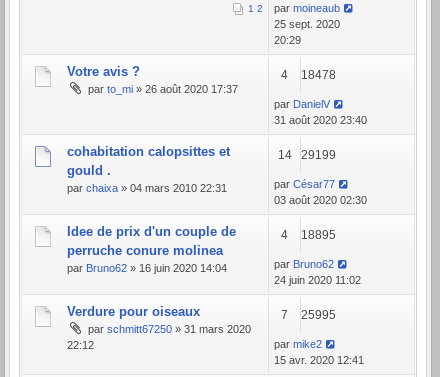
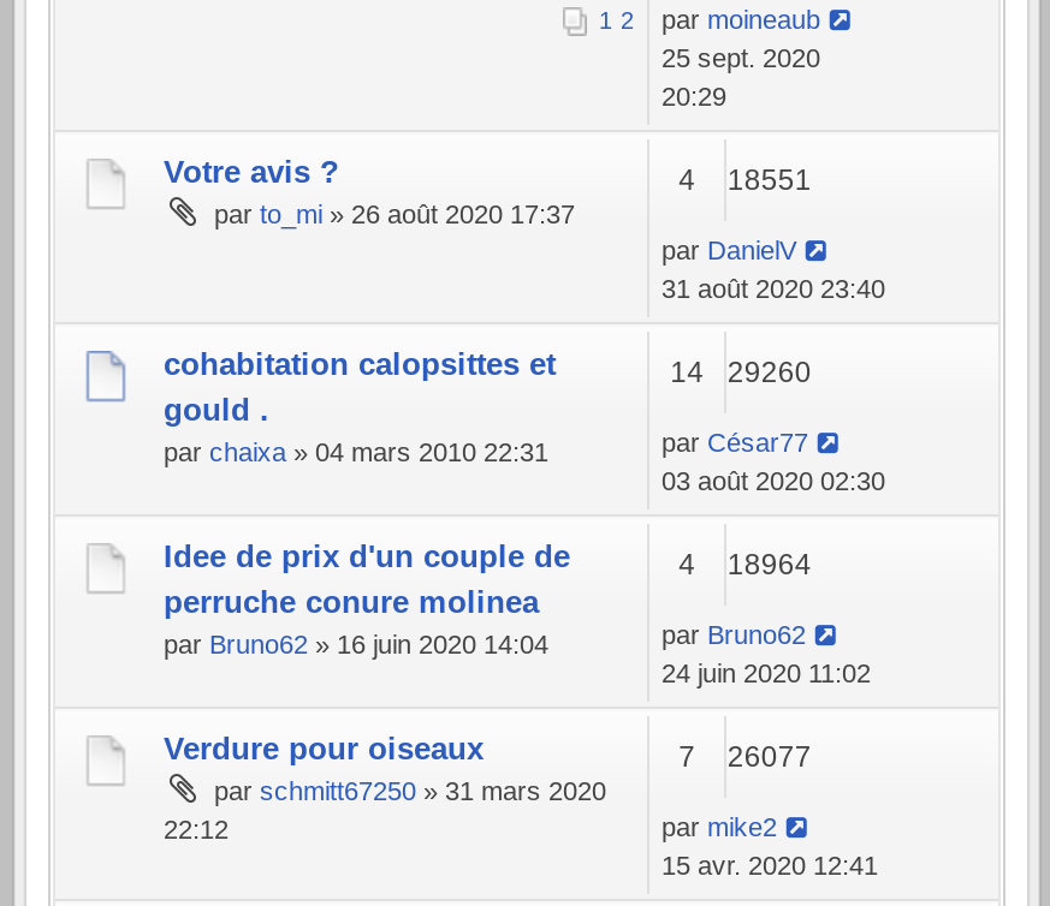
[281,68,336,82] 4 18478 -> [679,163,812,196] 4 18551
[278,148,336,162] 14 29199 -> [670,355,812,389] 14 29260
[281,228,336,242] 4 18895 -> [679,547,812,581] 4 18964
[281,308,336,322] 7 25995 -> [679,739,812,773] 7 26077

